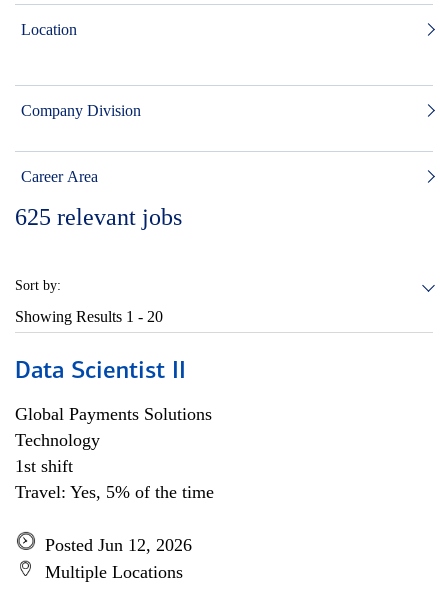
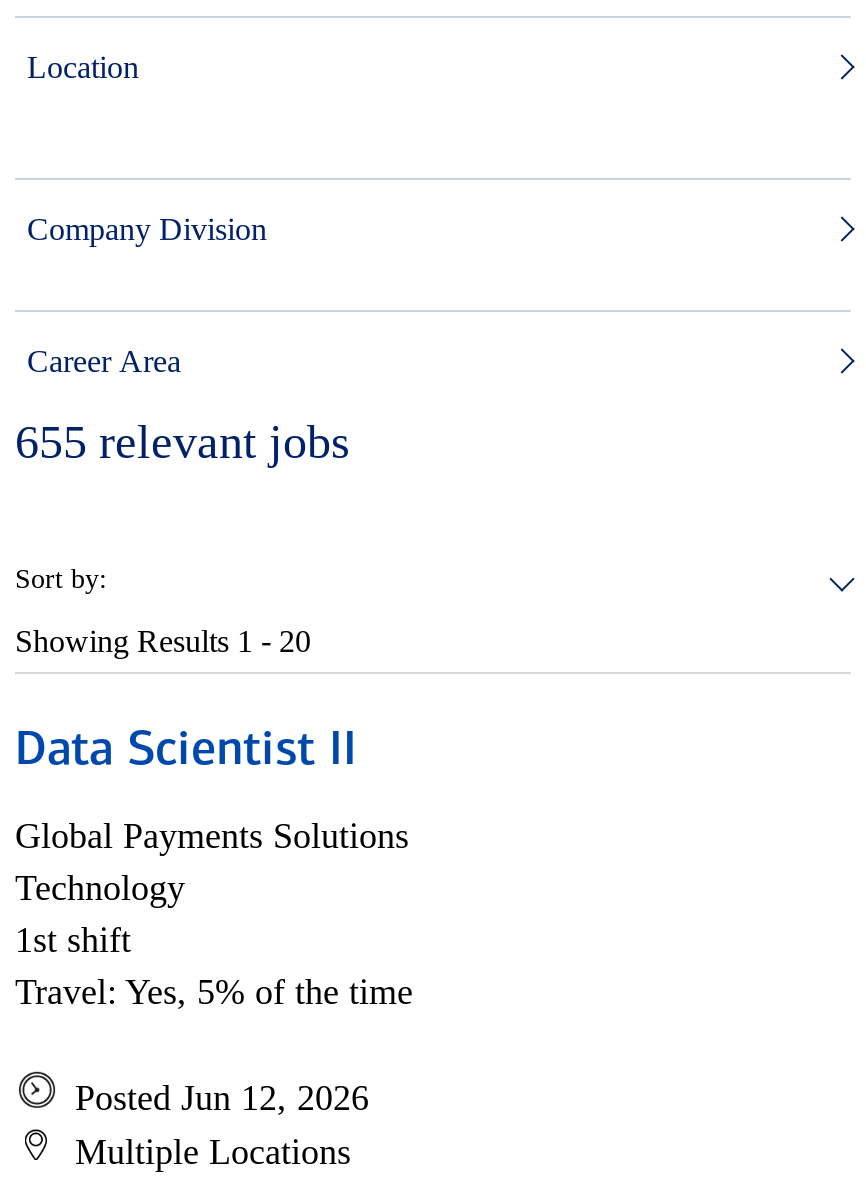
[15,204,182,230] 625 relevant jobs -> [15,416,349,468] 655 relevant jobs

